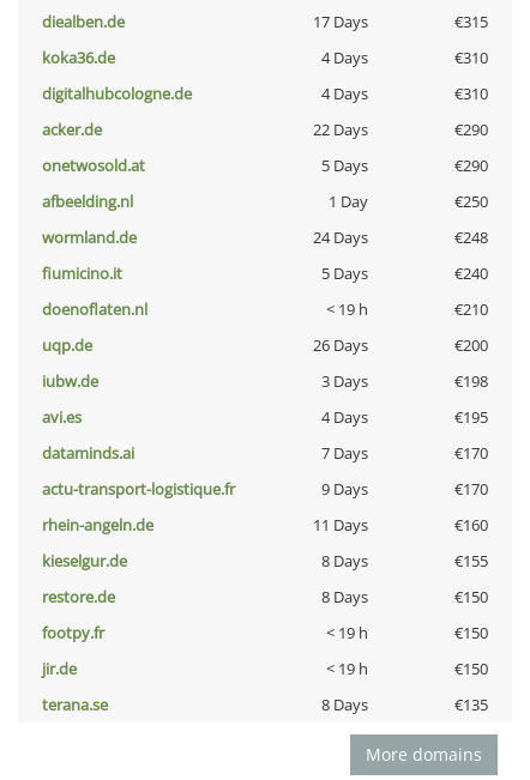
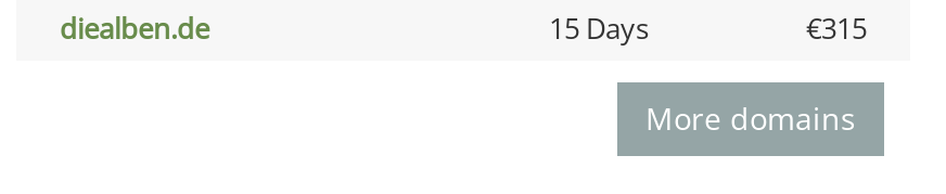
[312,11,368,32] 17 Days -> [549,9,649,48] 15 Days
[42,47,488,715] koka36.de | 4 Days | €310 | digitalhubcologne.de | 4 Days | €310 | acker.de | 22 Days | €290 | onetwosold.at | 5 Days | €290 | afbeelding.nl | 1 Day | €250 | wormland.de | 24 Days | €248 | fiumicino.it | 5 Days | €240 | doenoflaten.nl | < 19 h | €210 | uqp.de | 26 Days | €200 | iubw.de | 3 Days | €198 | avi.es | 4 Days | €195 | dataminds.ai | 7 Days | €170 | actu-transport-logistique.fr | 9 Days | €170 | rhein-angeln.de | 11 Days | €160 | kieselgur.de | 8 Days | €155 | restore.de | 8 Days | €150 | footpy.fr | < 19 h | €150 | jir.de | < 19 h | €150 | terana.se | 8 Days | €135 -> none

